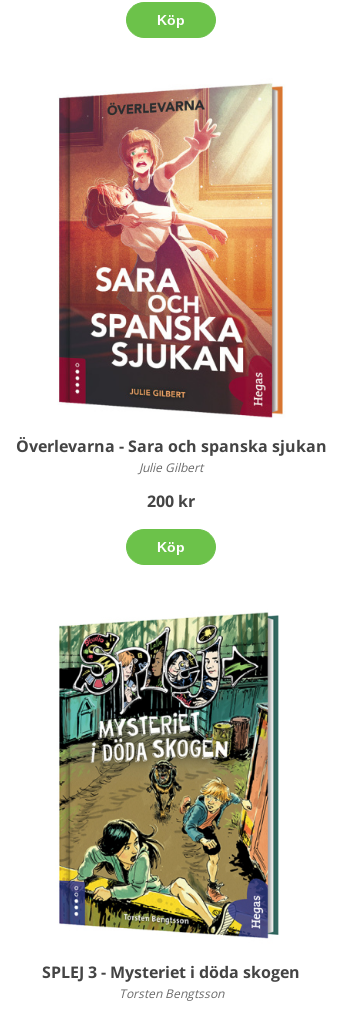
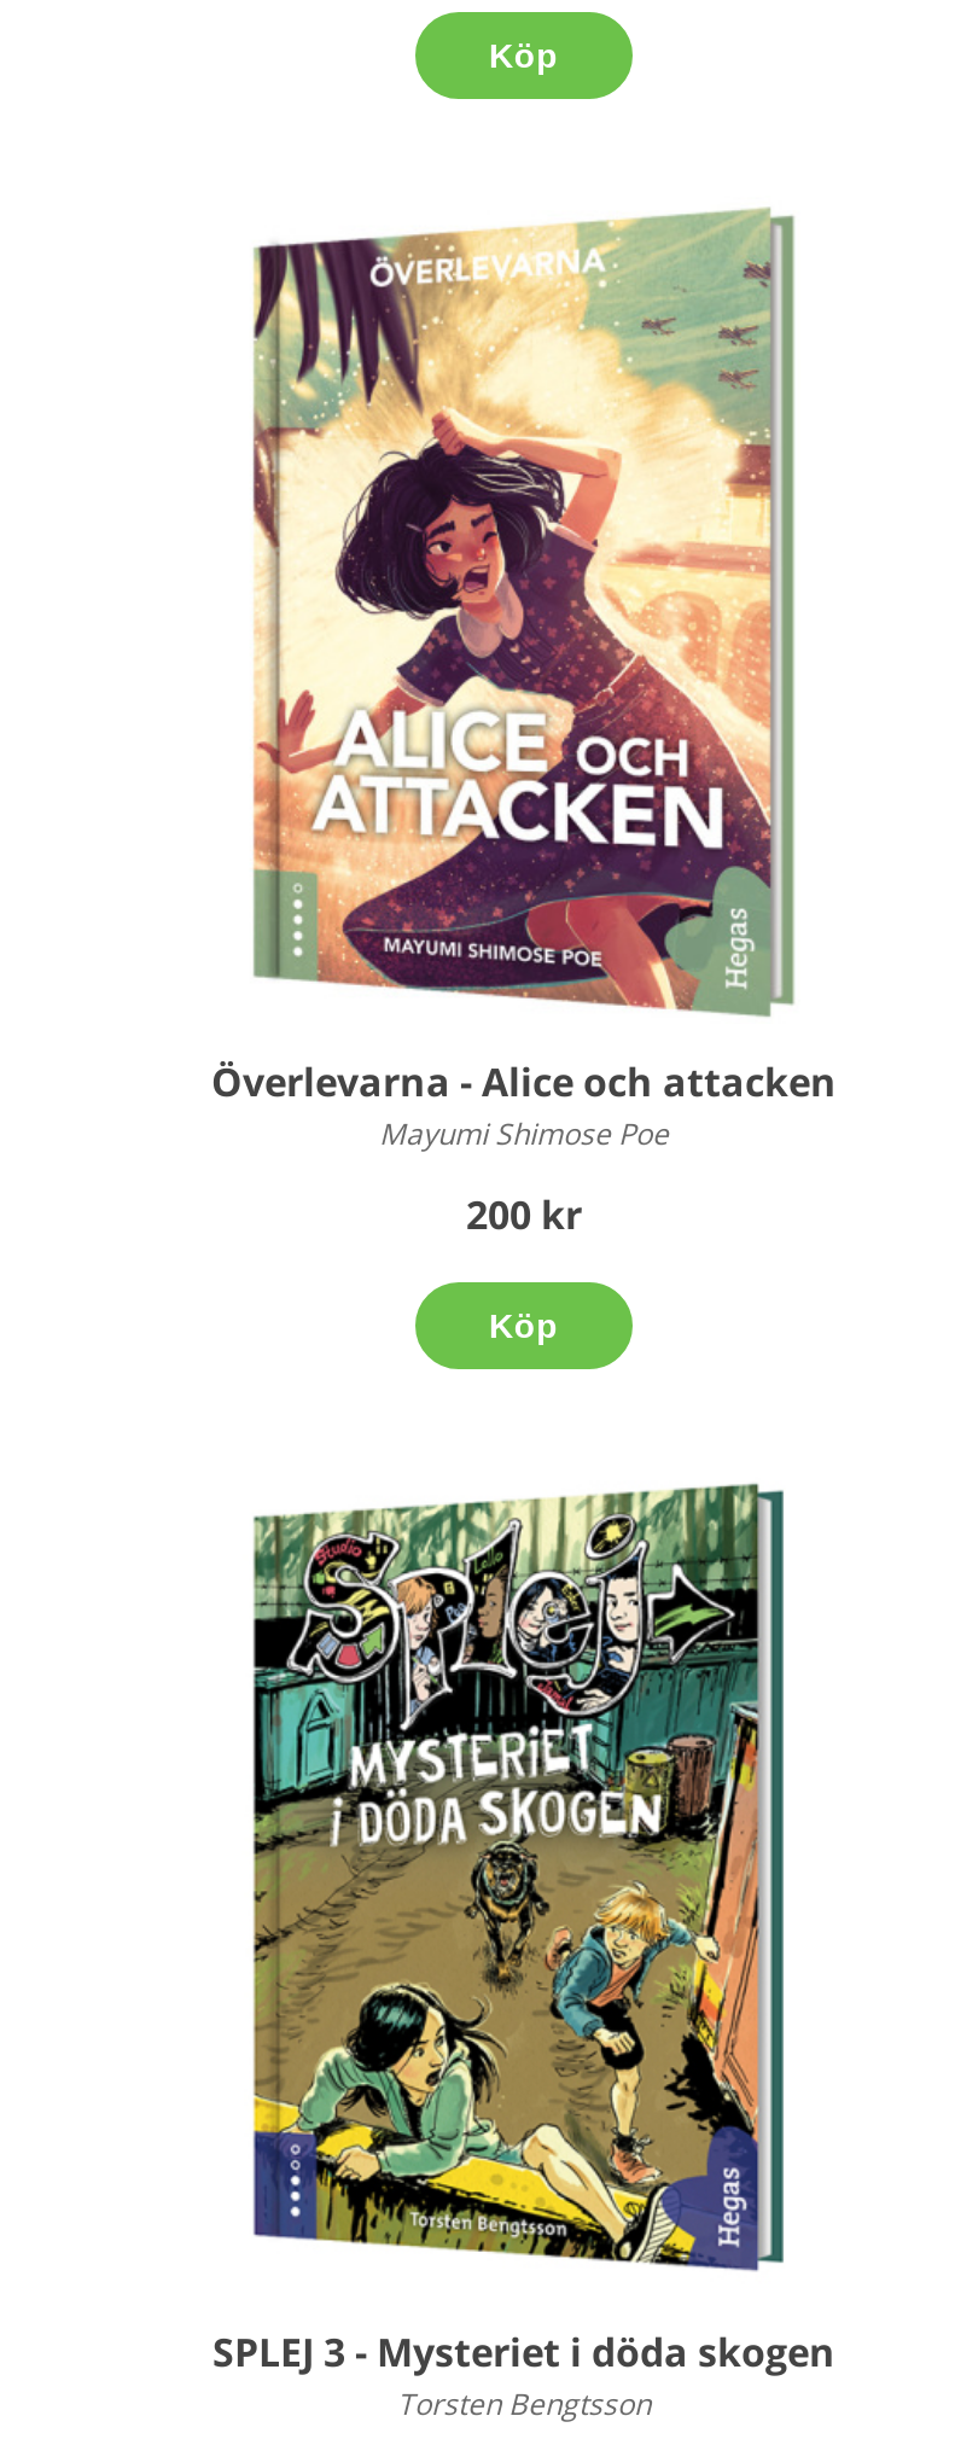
[15,86,326,476] [image] | Överlevarna - Sara och spanska sjukan | Julie Gilbert -> [211,210,837,1154] [image] | Överlevarna - Alice och attacken | Mayumi Shimose Poe

